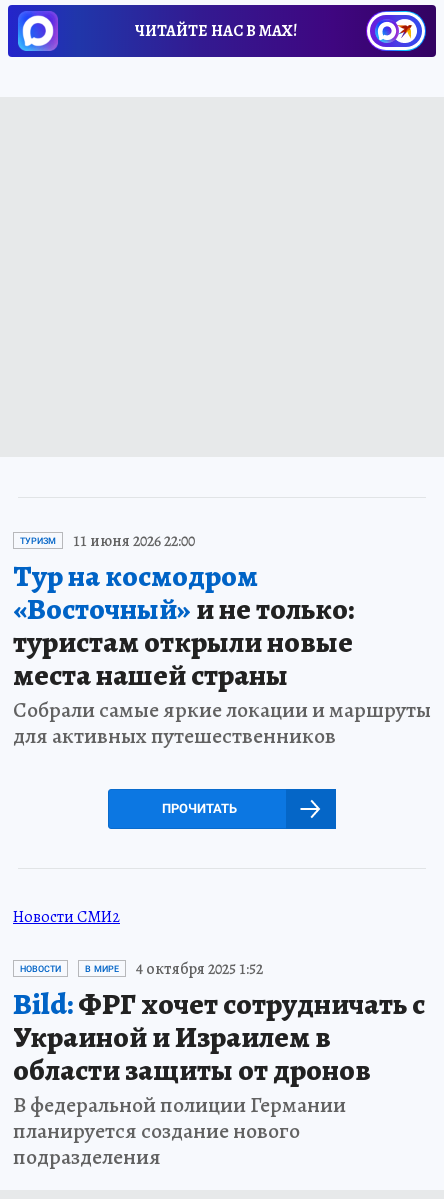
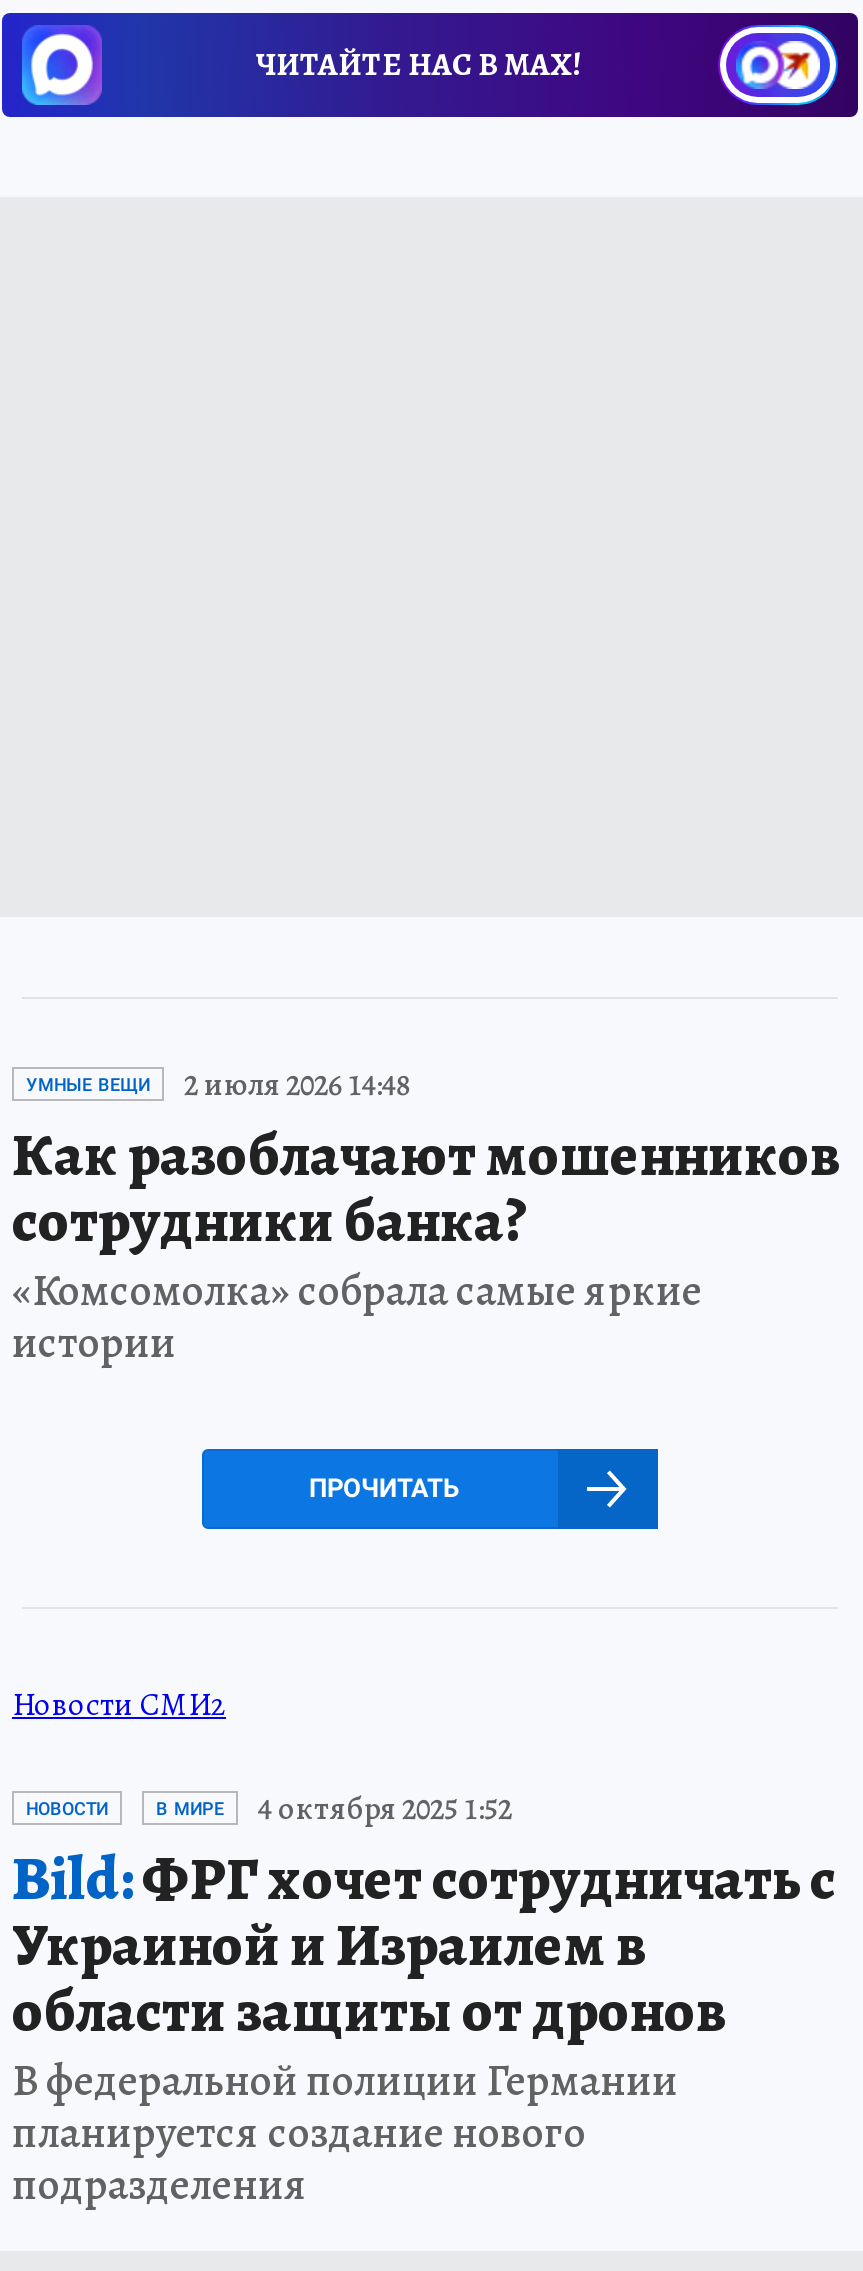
[13,530,431,751] ТУРИЗМ | 11 июня 2026 22:00 | Тур на космодром | «Восточный»и не только: | туристам открыли новые | места нашей страны | Собрали самые яркие локации и маршруты | для активных путешественников -> [12,1062,842,1372] УМНЫЕ ВЕЩИ | 2 июля 2026 14:48 | Как разоблачают мошенников | сотрудники банка? | «Комсомолка» собрала самые яркие | истории

